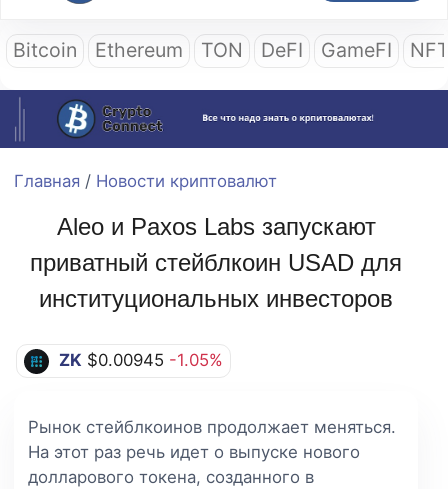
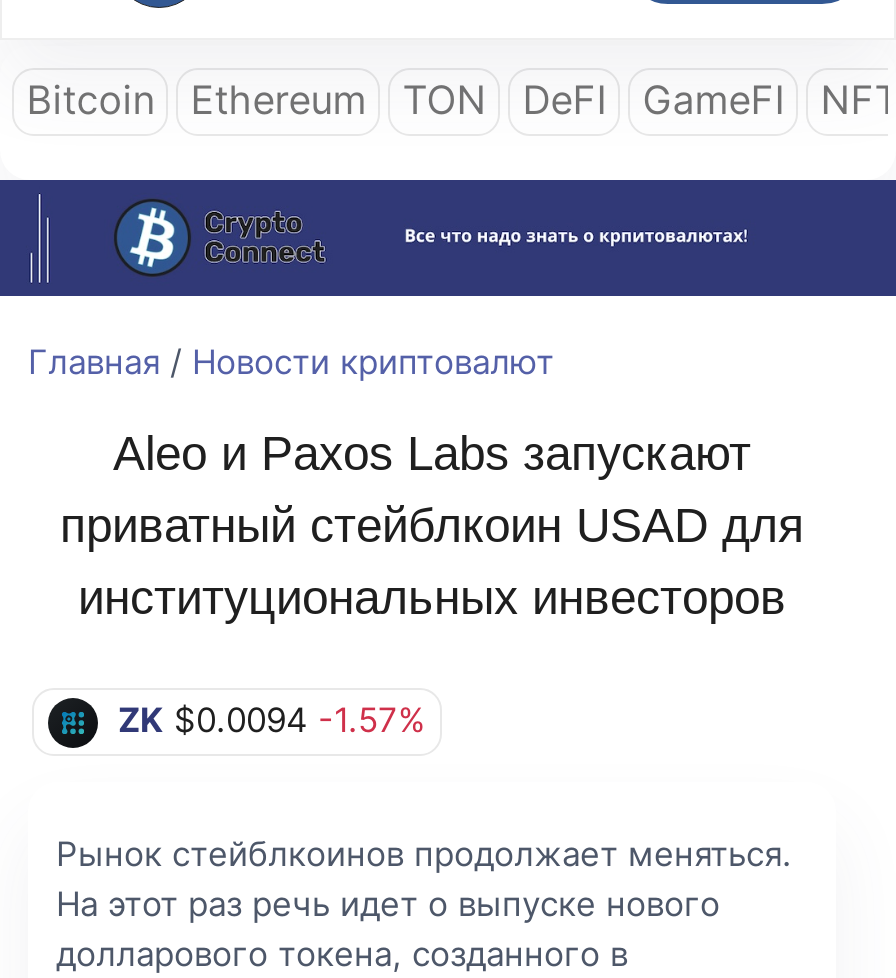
[59,350,223,370] ZK $0.00945 -1.05% -> [118,700,426,740] ZK $0.0094 -1.57%

